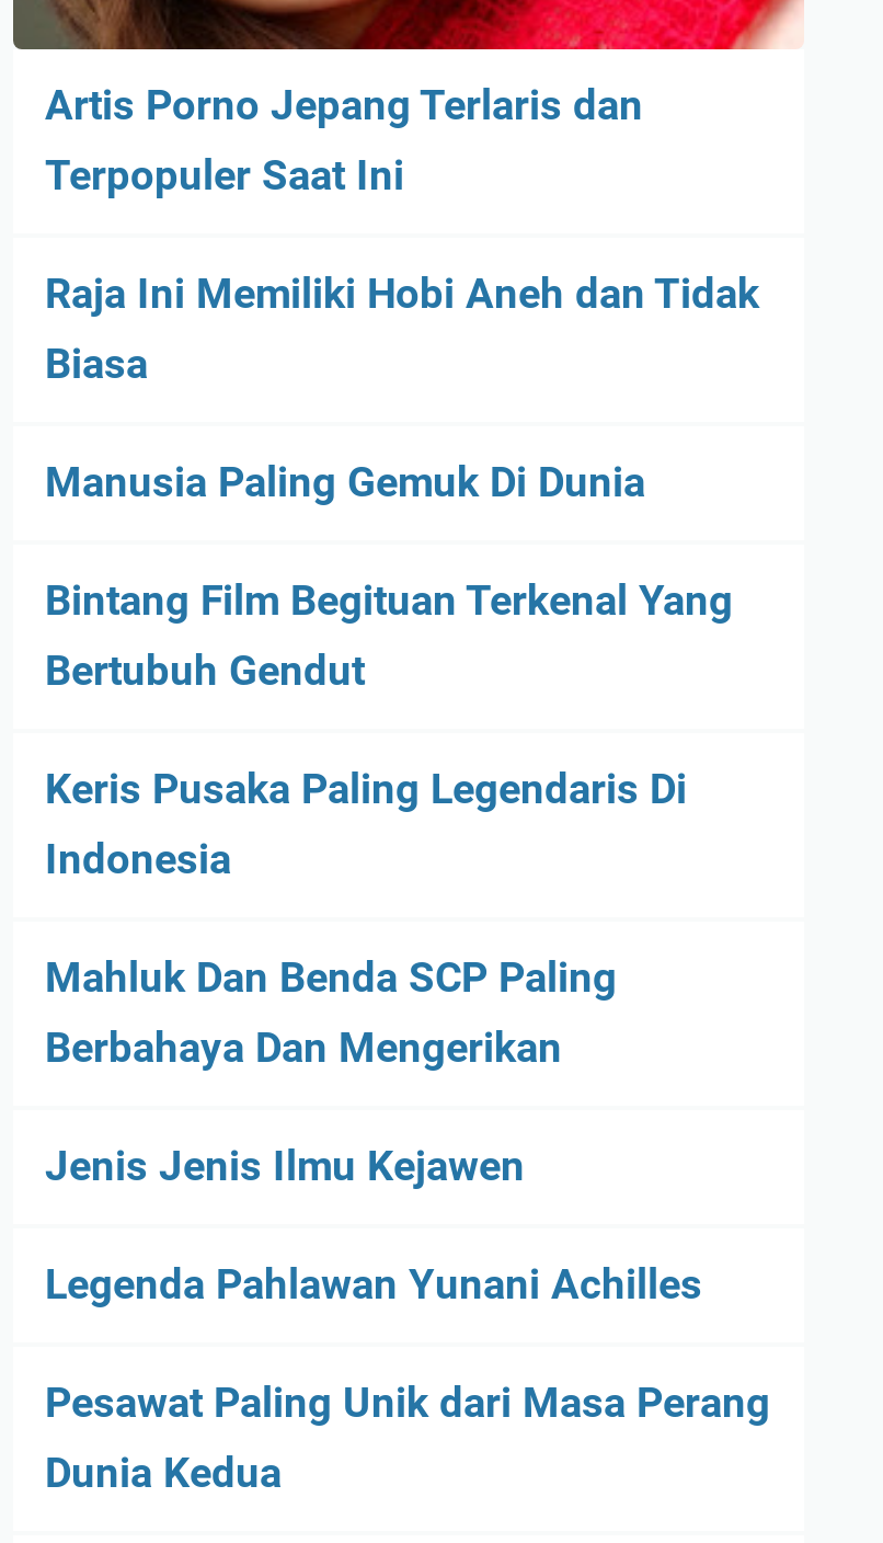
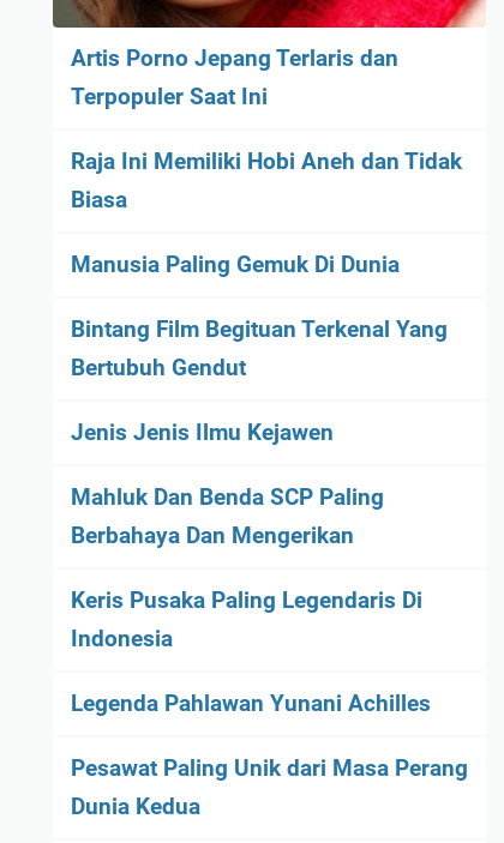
moved [45,764,687,885] -> [70,586,422,652]: Keris Pusaka Paling Legendaris Di | Indonesia
moved [45,953,617,1073] -> [70,483,383,549]: Mahluk Dan Benda SCP Paling | Berbahaya Dan Mengerikan
moved [45,1141,525,1191] -> [70,418,333,446]: Jenis Jenis Ilmu Kejawen

